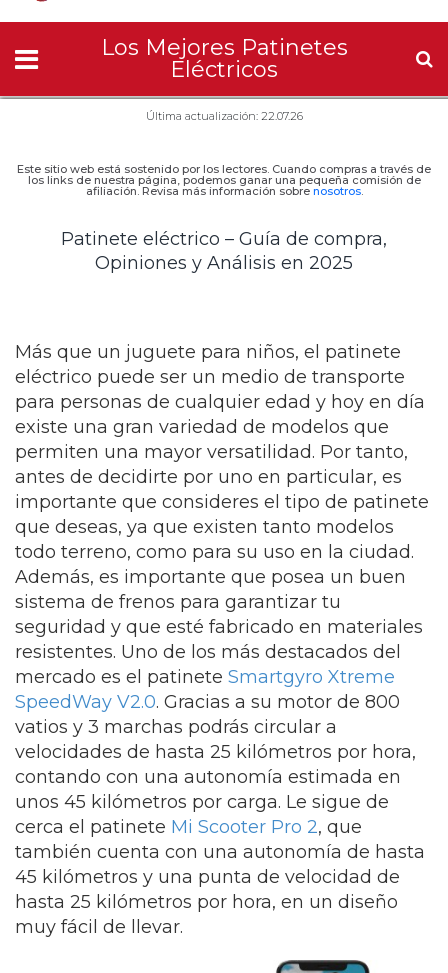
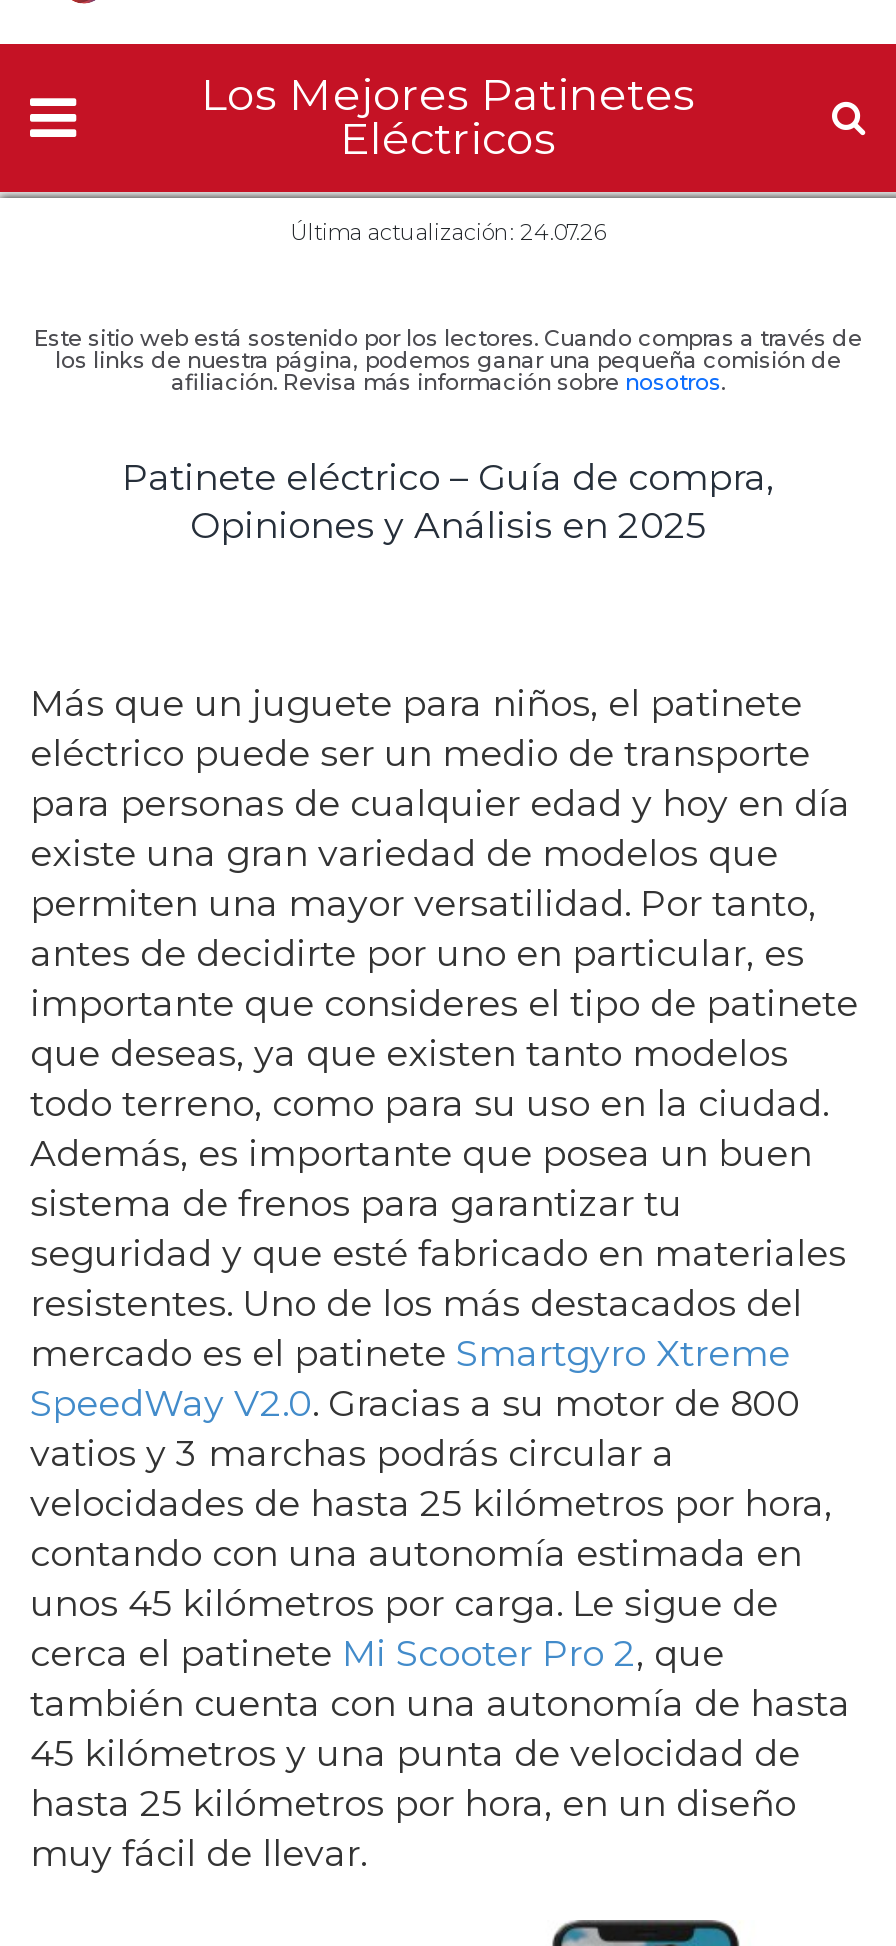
[145,109,302,123] Última actualización: 22.07.26 -> [290,218,606,246] Última actualización: 24.07.26

